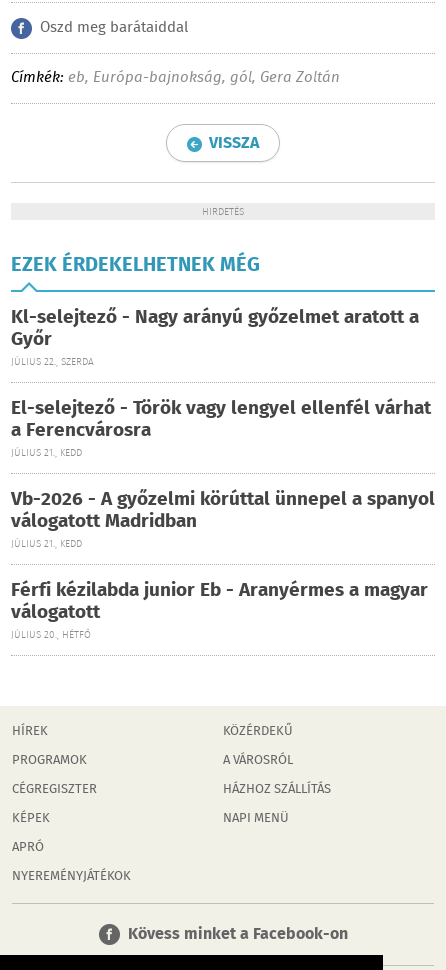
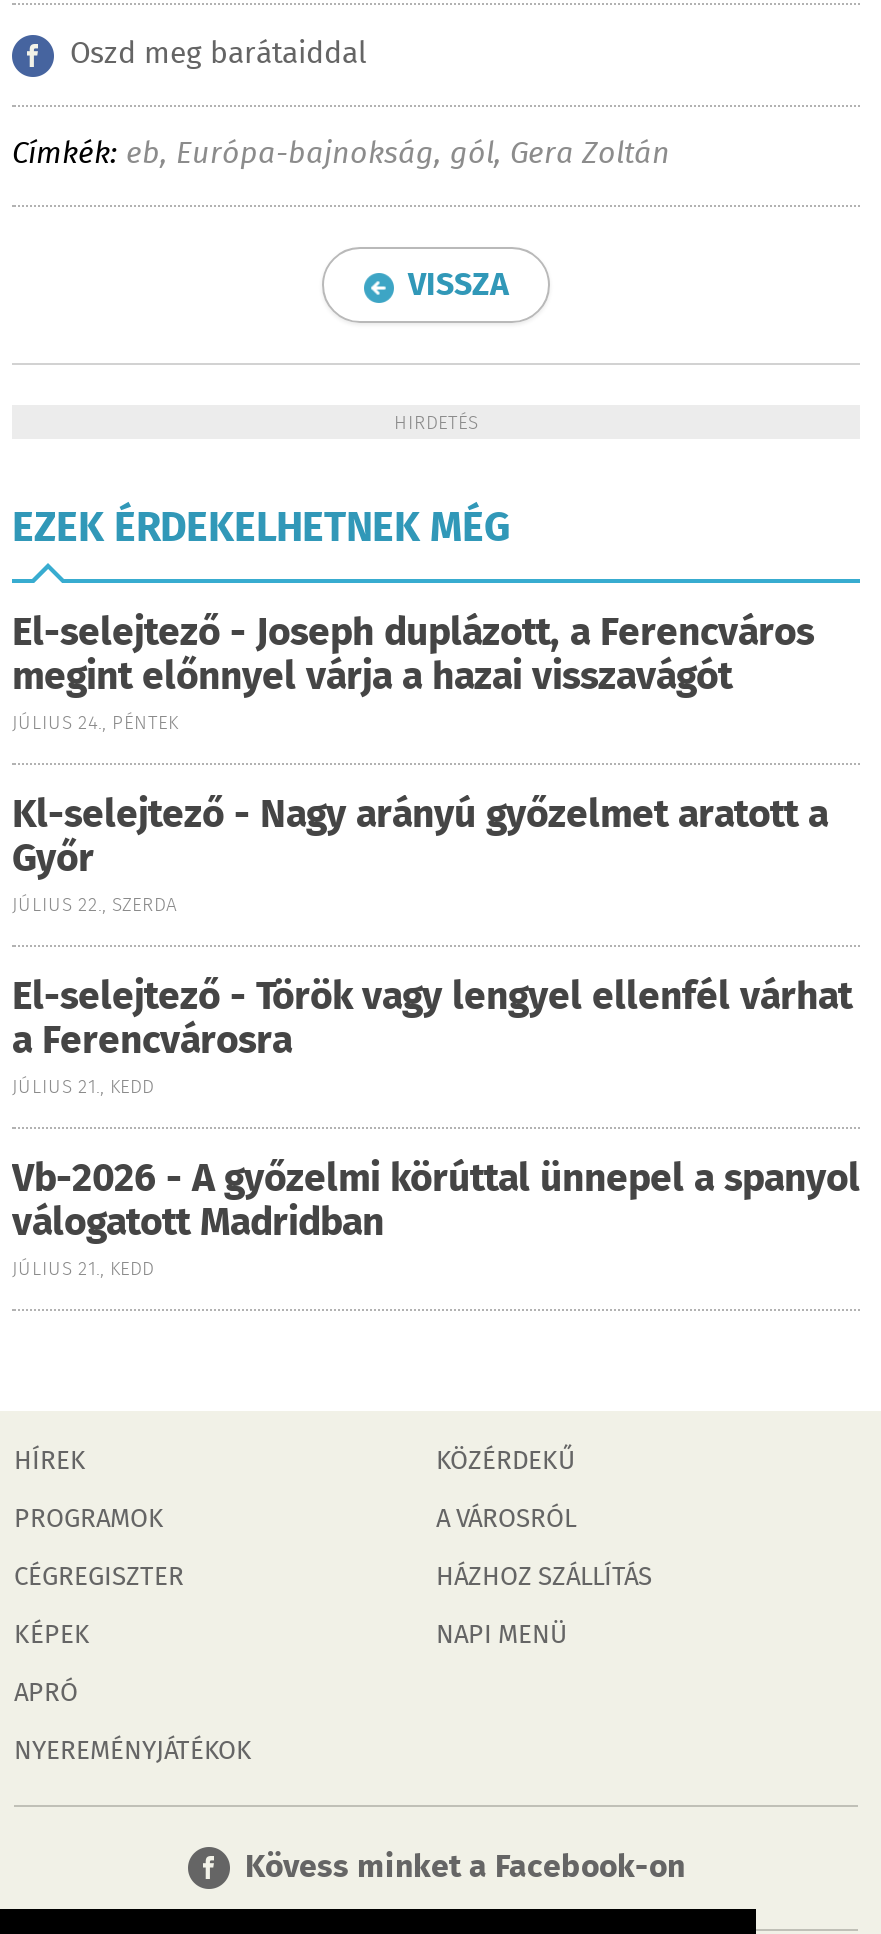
none -> [12,605,814,739] El-selejtező - Joseph duplázott, a Ferencváros | megint előnnyel várja a hazai visszavágót | JÚLIUS 24., PÉNTEK
moved [11,303,435,552] -> [12,787,860,1285]: Kl-selejtező - Nagy arányú győzelmet aratott a | Győr | JÚLIUS 22., SZERDA | ... | válogatott Madridban | JÚLIUS 21., KEDD
[11,576,428,643] Férfi kézilabda junior Eb - Aranyérmes a magyar | válogatott | JÚLIUS 20., HÉTFŐ -> none

